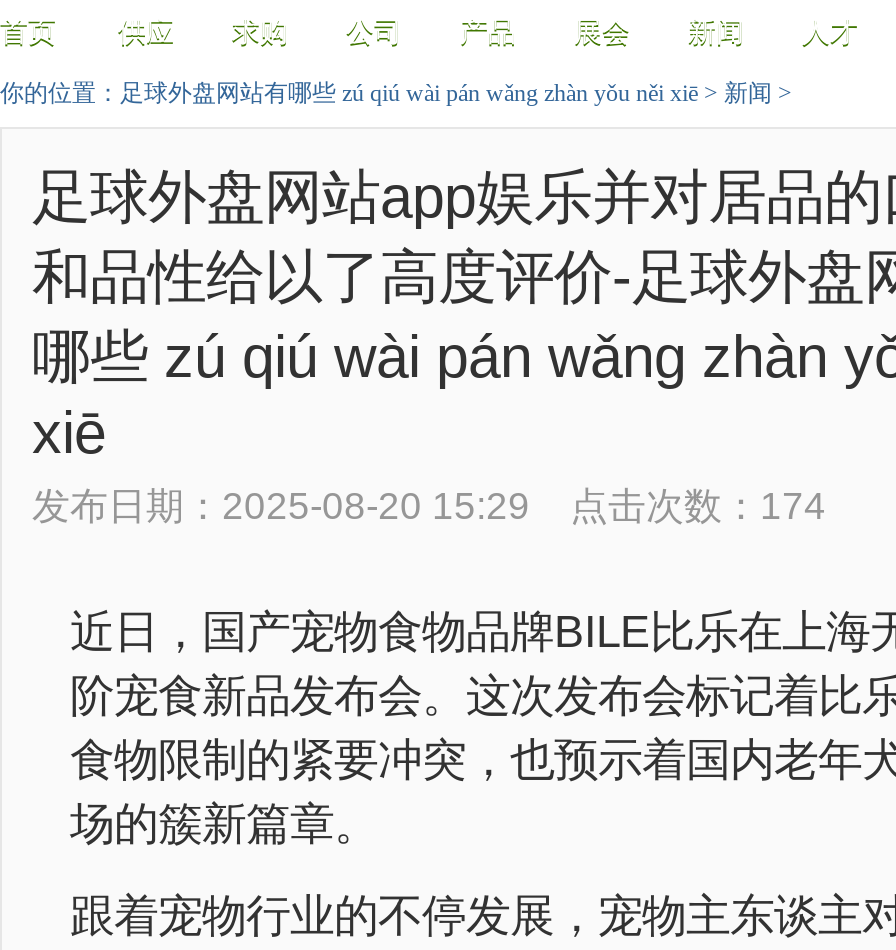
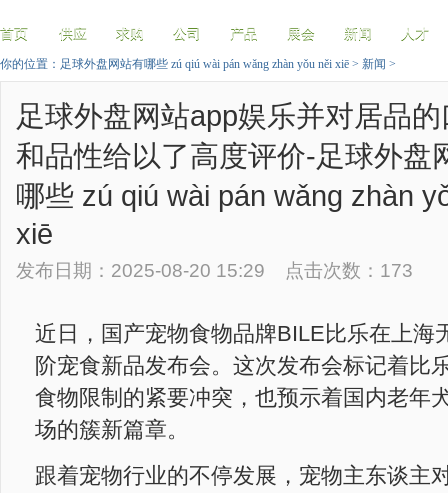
[32,485,826,527] 发布日期：2025-08-20 15:29 点击次数：174 -> [16,260,413,281] 发布日期：2025-08-20 15:29 点击次数：173

